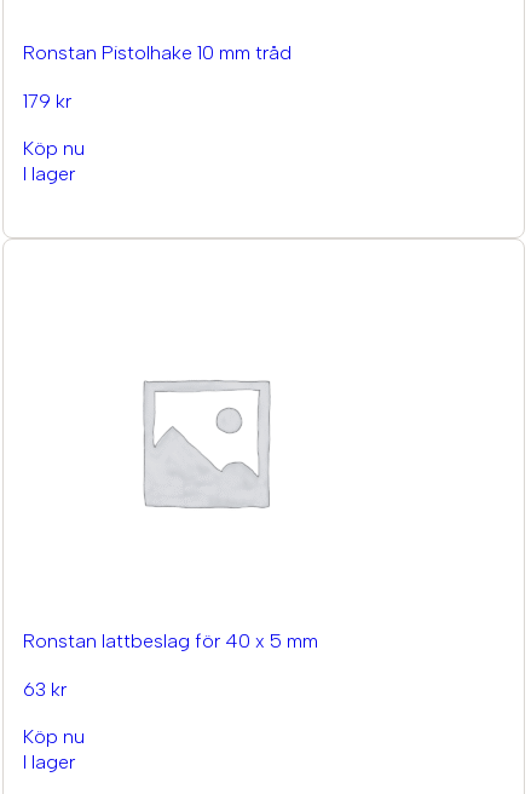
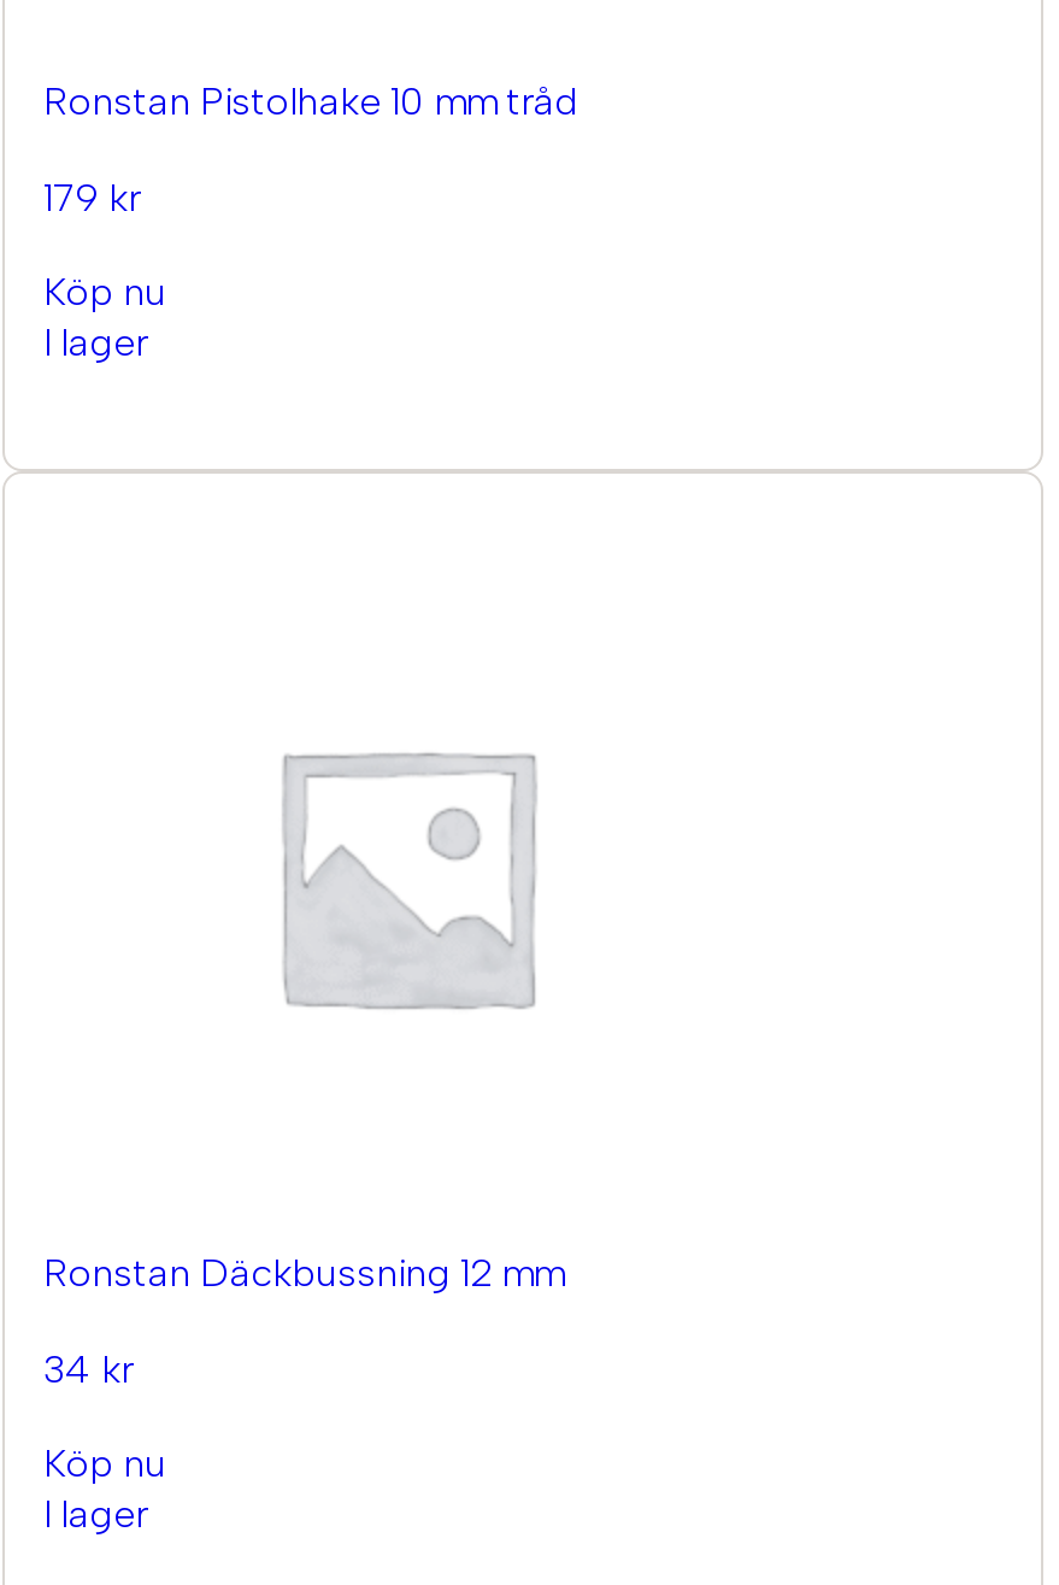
[23,629,318,652] Ronstan lattbeslag för 40 x 5 mm -> [43,1250,564,1296] Ronstan Däckbussning 12 mm
[23,678,67,701] 63 kr -> [43,1346,133,1392] 34 kr

